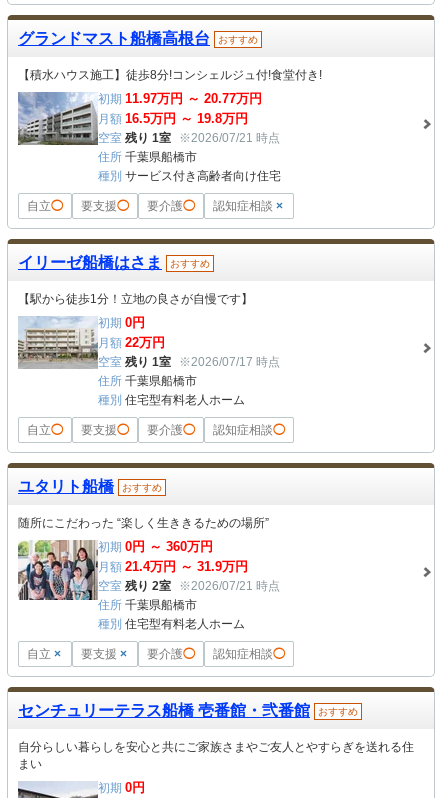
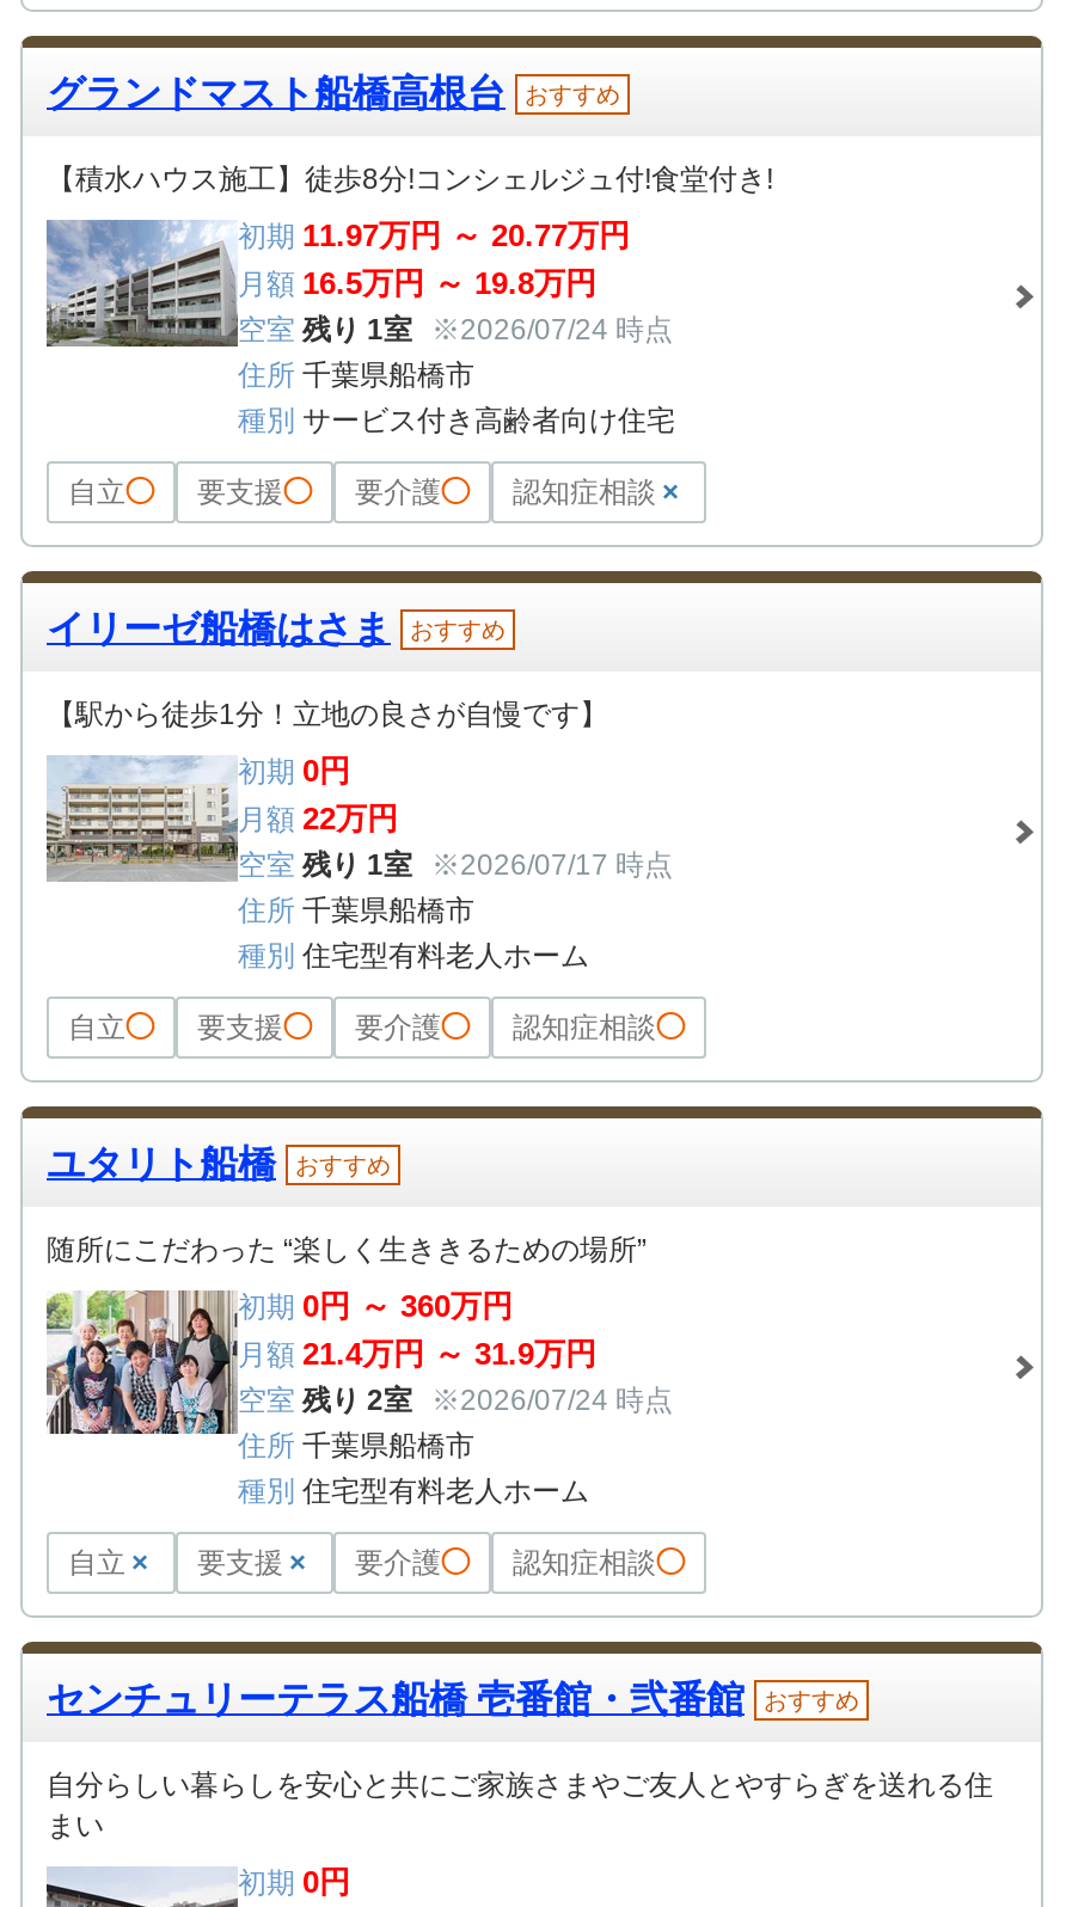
[98,131,280,145] 空室 残り 1室 ※2026/07/21 時点 -> [238,312,673,346] 空室 残り 1室 ※2026/07/24 時点
[98,579,280,593] 空室 残り 2室 ※2026/07/21 時点 -> [238,1383,673,1416] 空室 残り 2室 ※2026/07/24 時点

